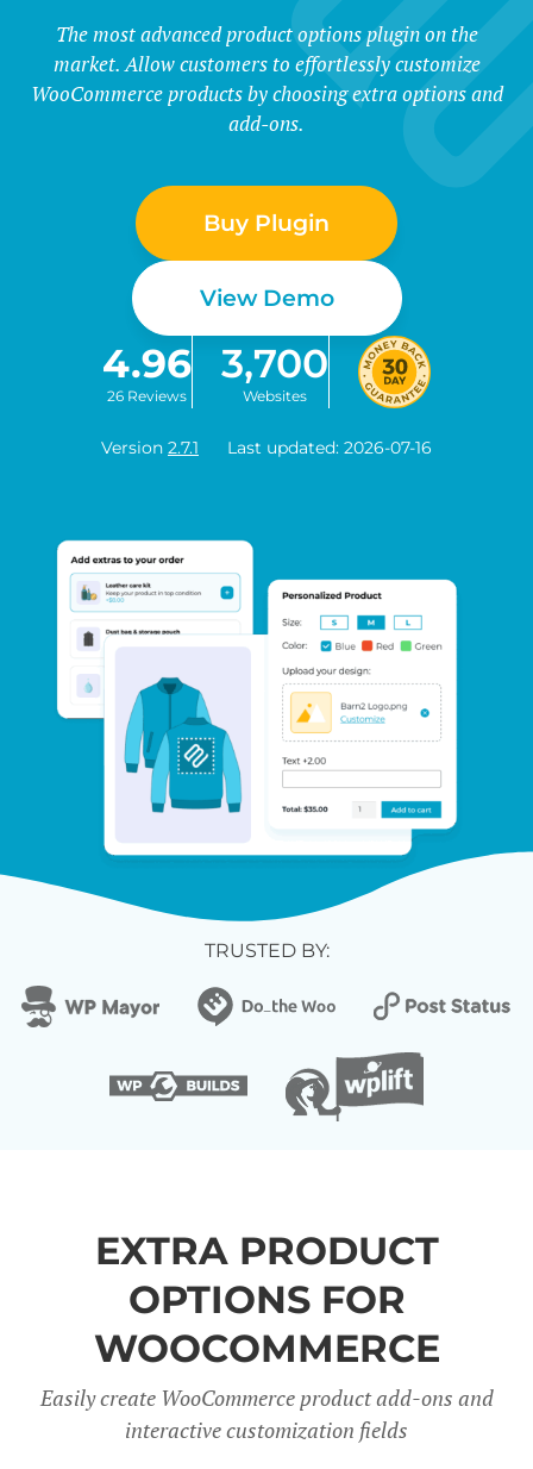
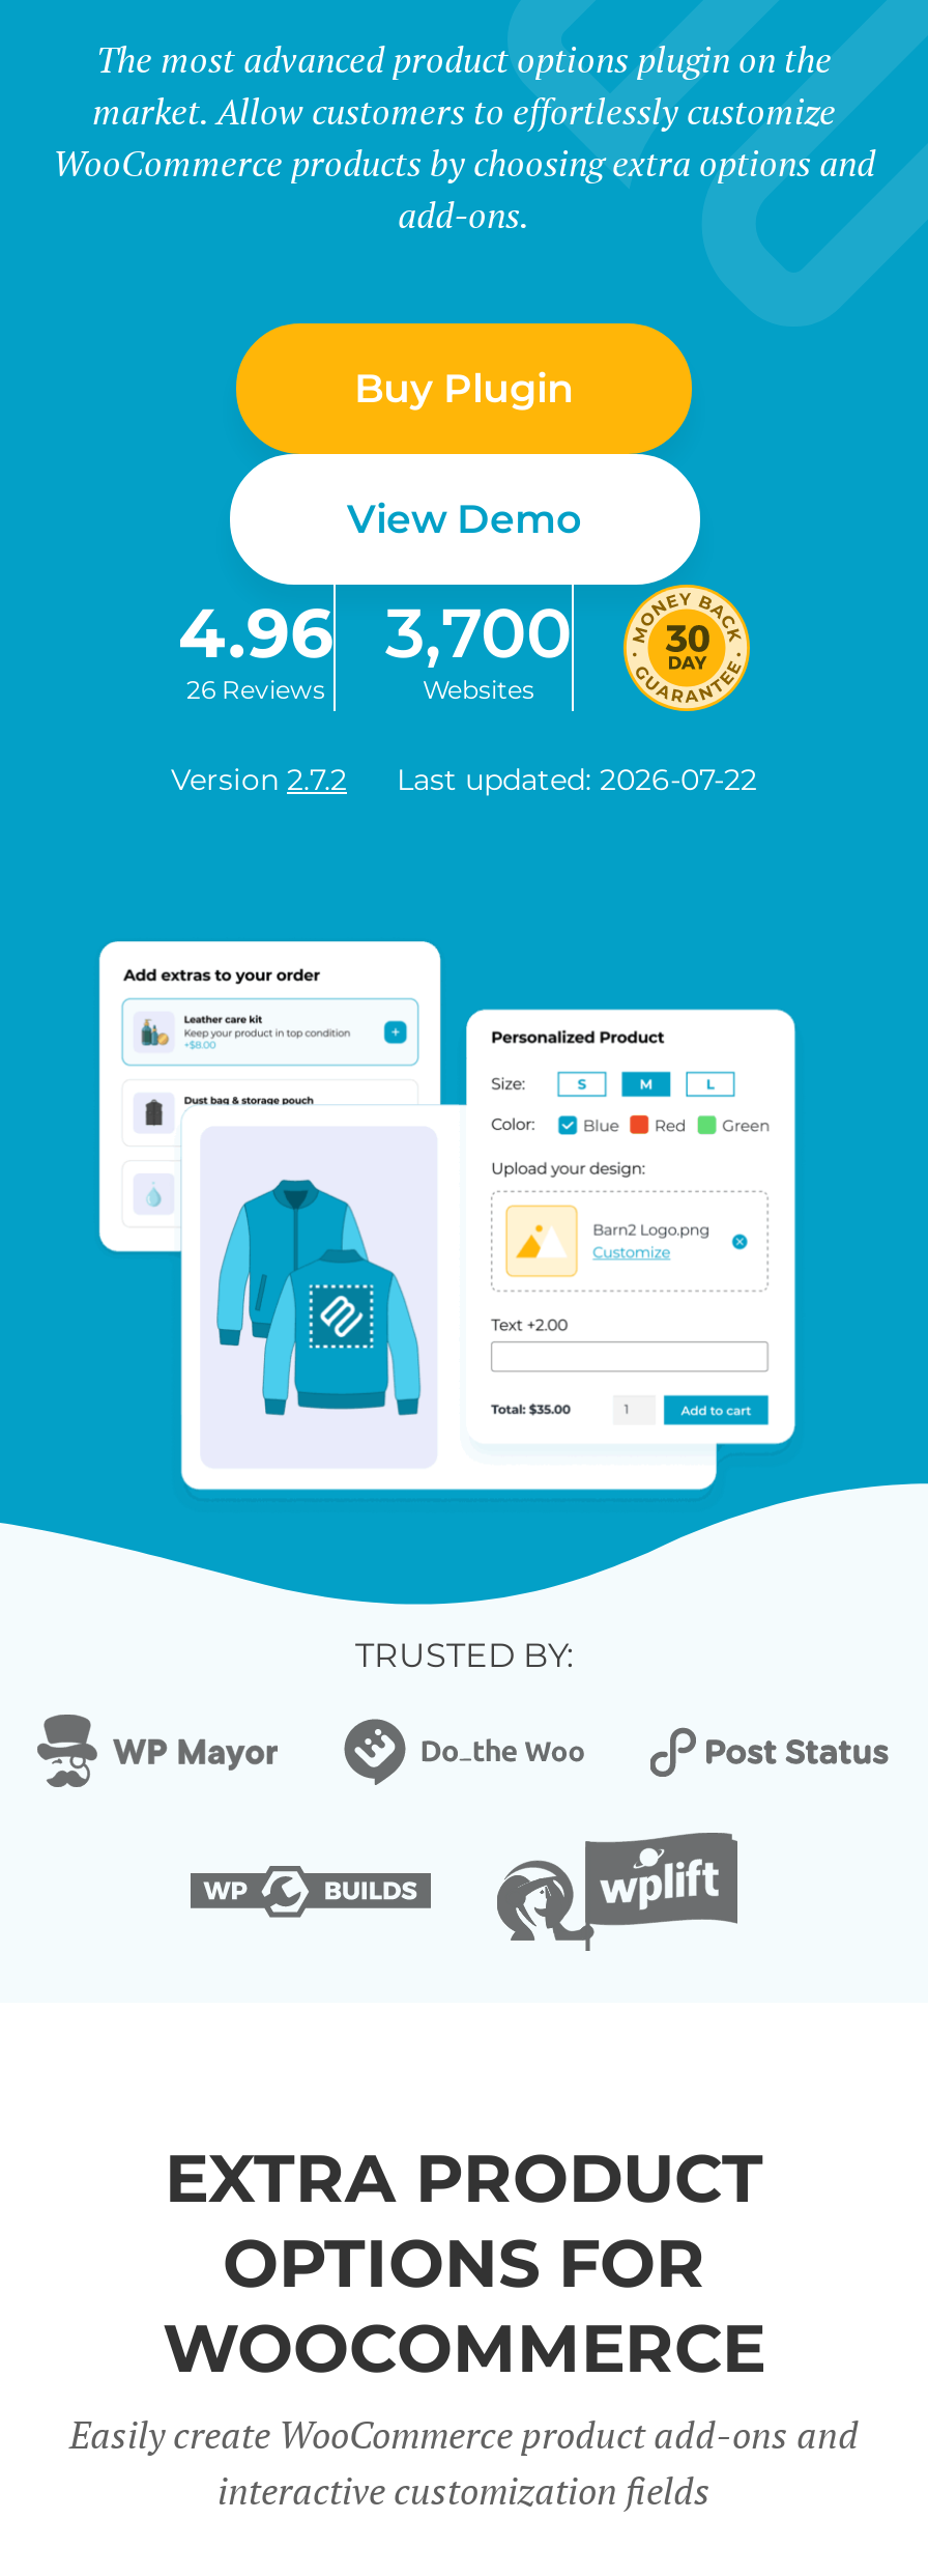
[101,437,199,458] Version 2.7.1 -> [171,761,347,798] Version 2.7.2
[227,437,432,458] Last updated: 2026-07-16 -> [397,761,757,798] Last updated: 2026-07-22

